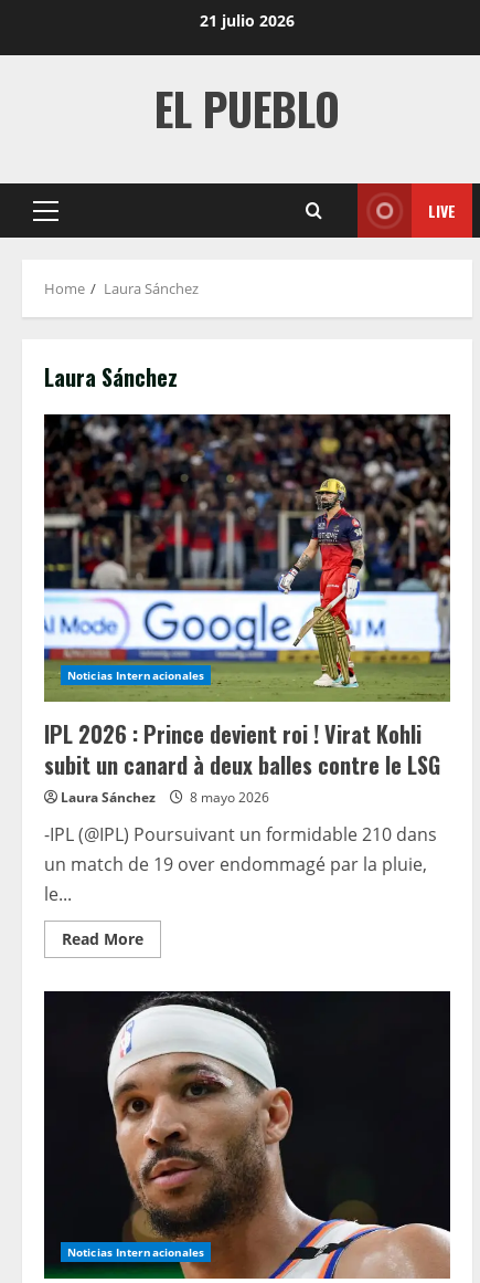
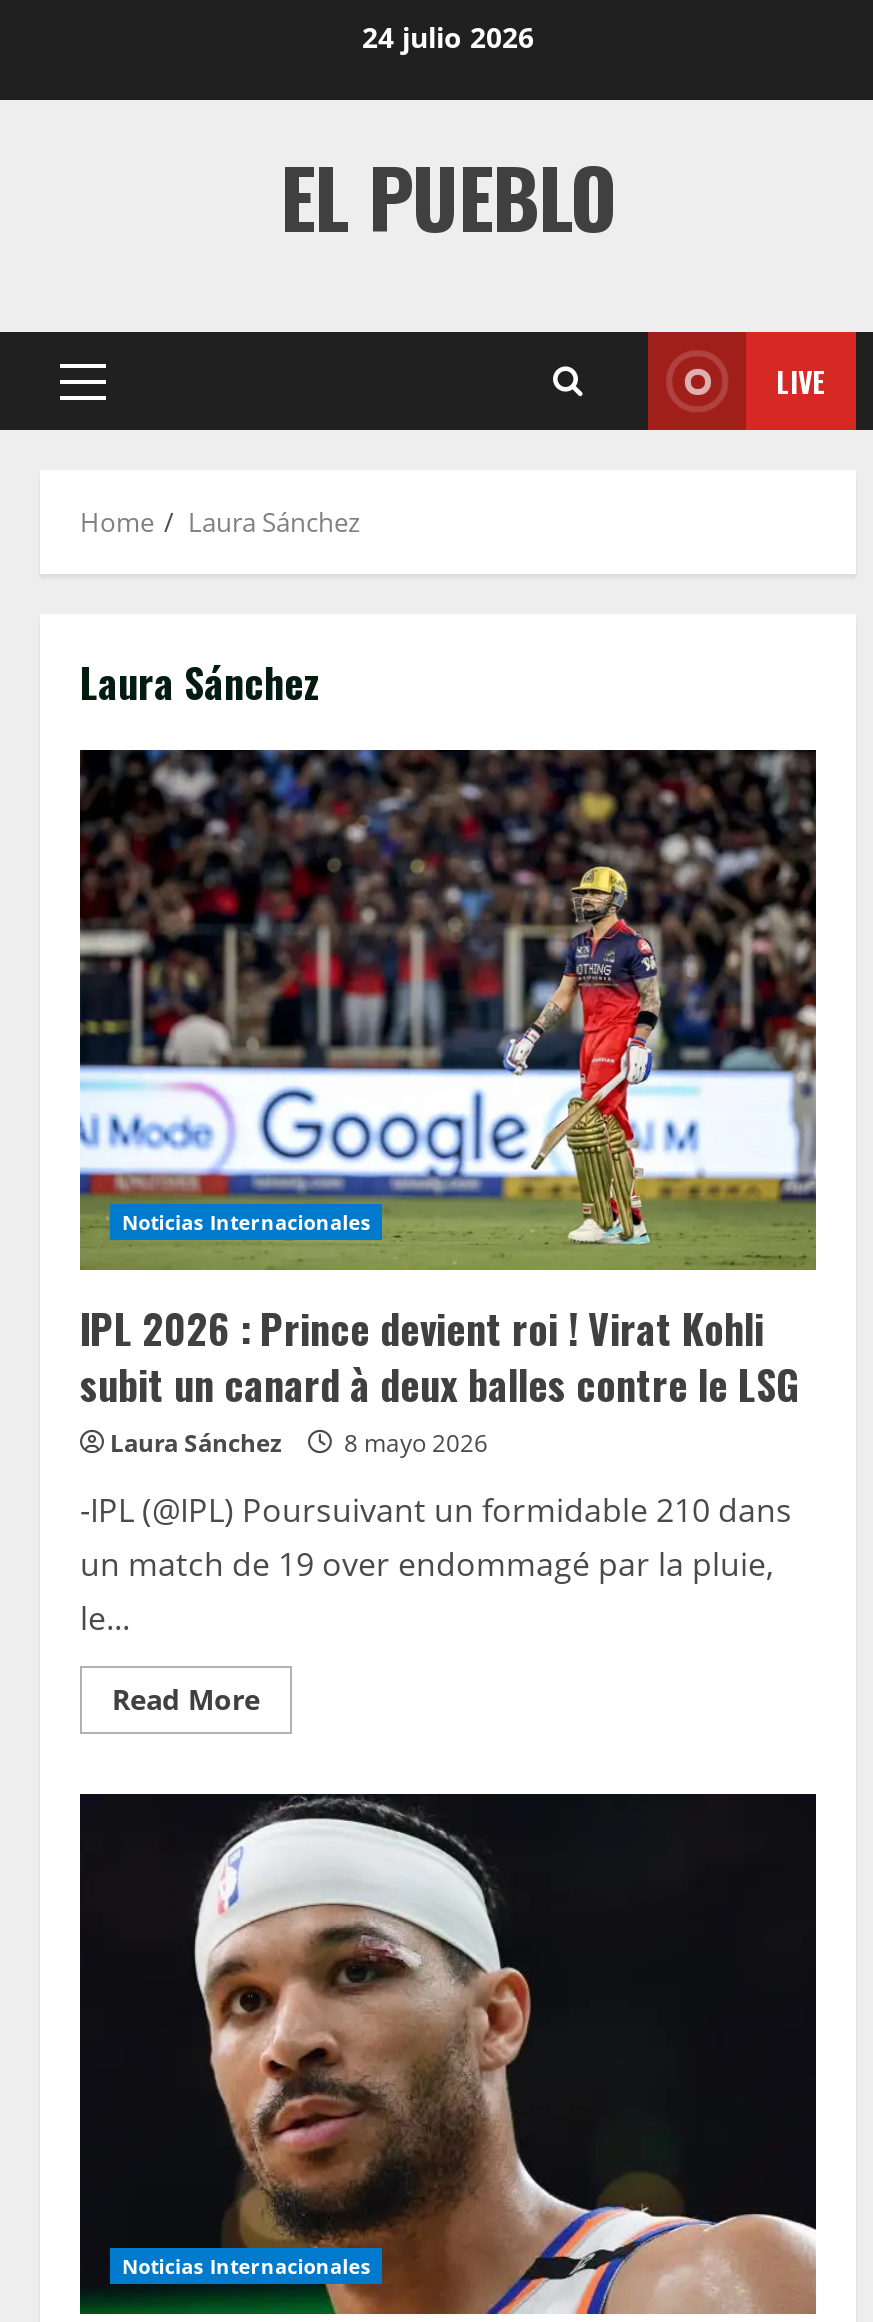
[200,9,295,30] 21 julio 2026 -> [362,17,534,55] 24 julio 2026

